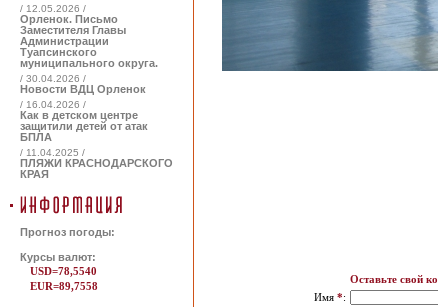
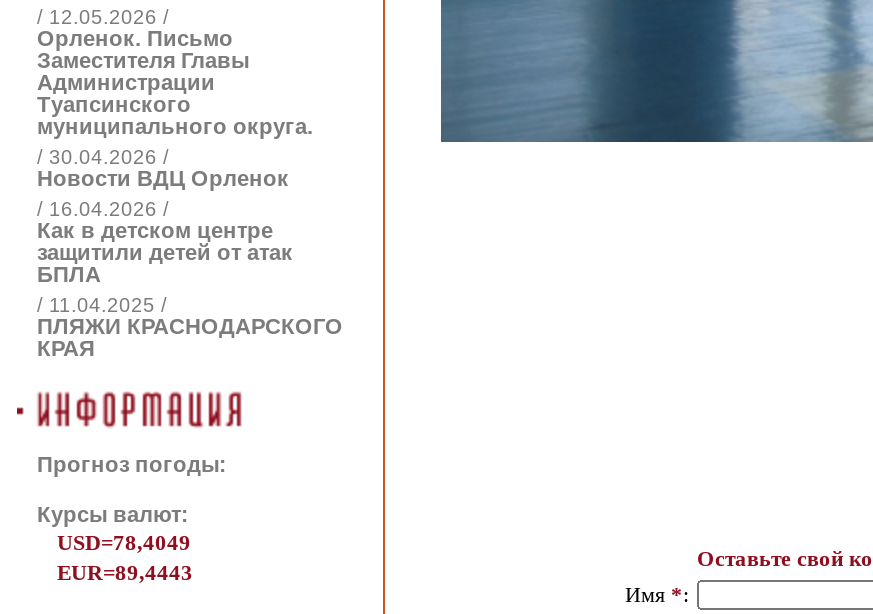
[30,265,98,292] USD=78,5540 | EUR=89,7558 -> [57,530,193,584] USD=78,4049 | EUR=89,4443

